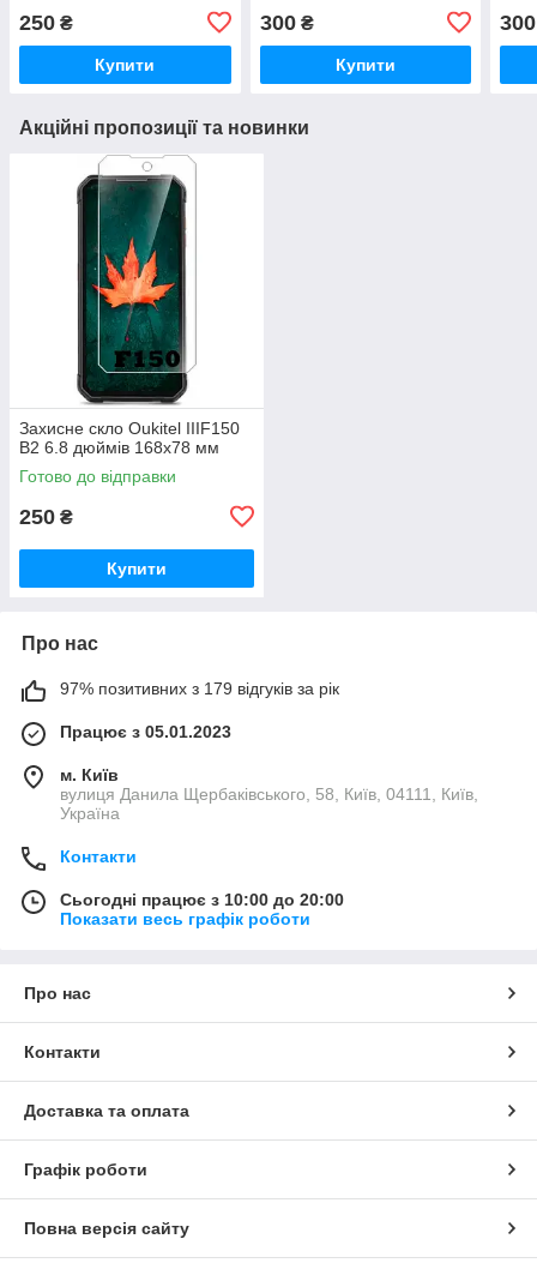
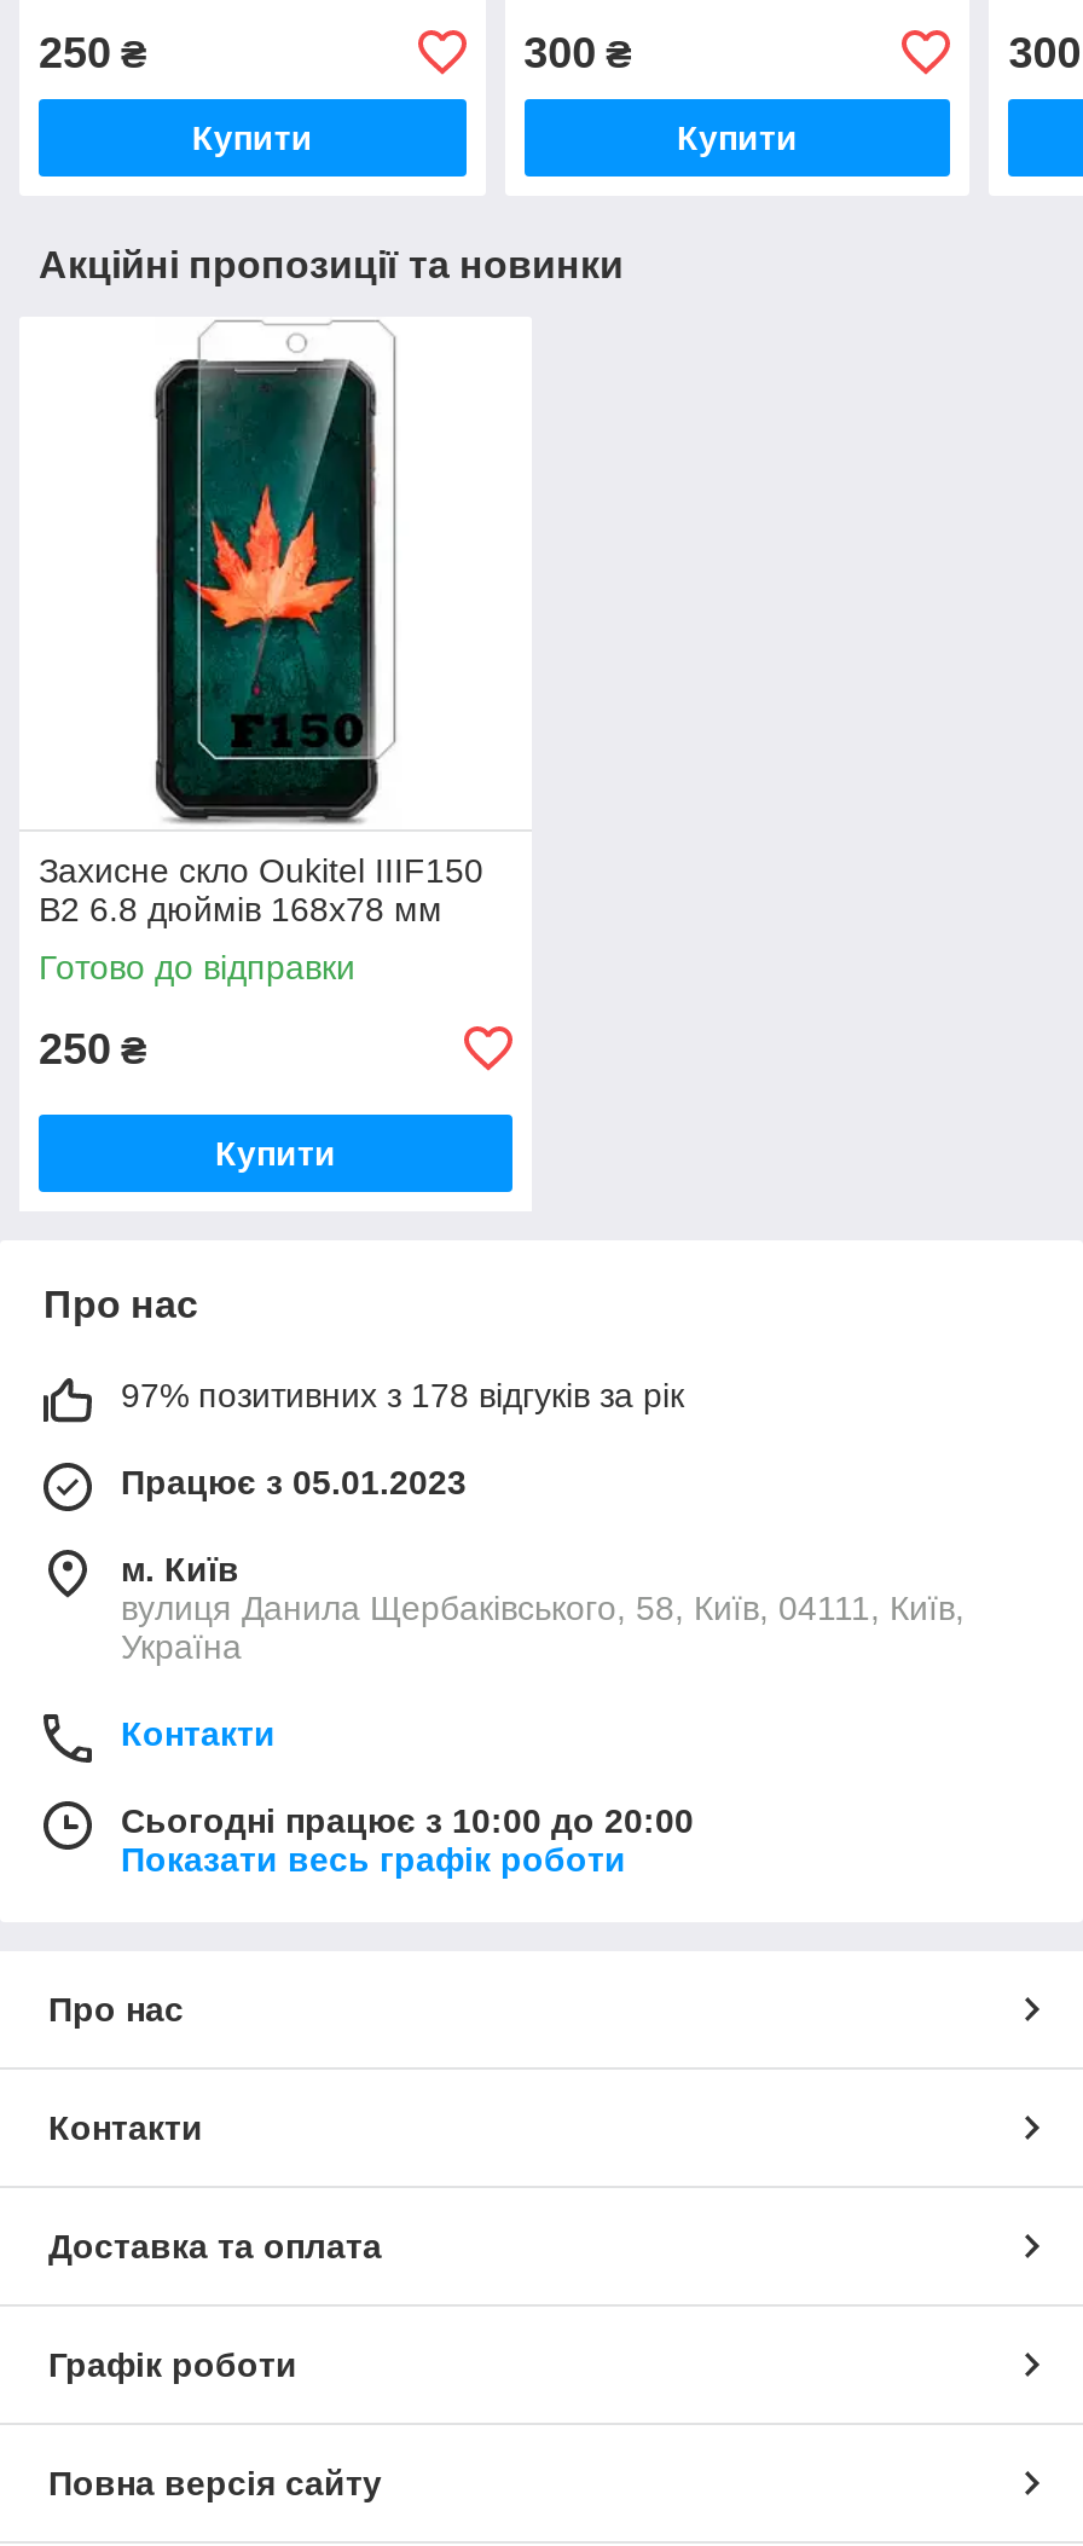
[60,679,339,698] 97% позитивних з 179 відгуків за рік -> [121,1375,684,1414] 97% позитивних з 178 відгуків за рік

